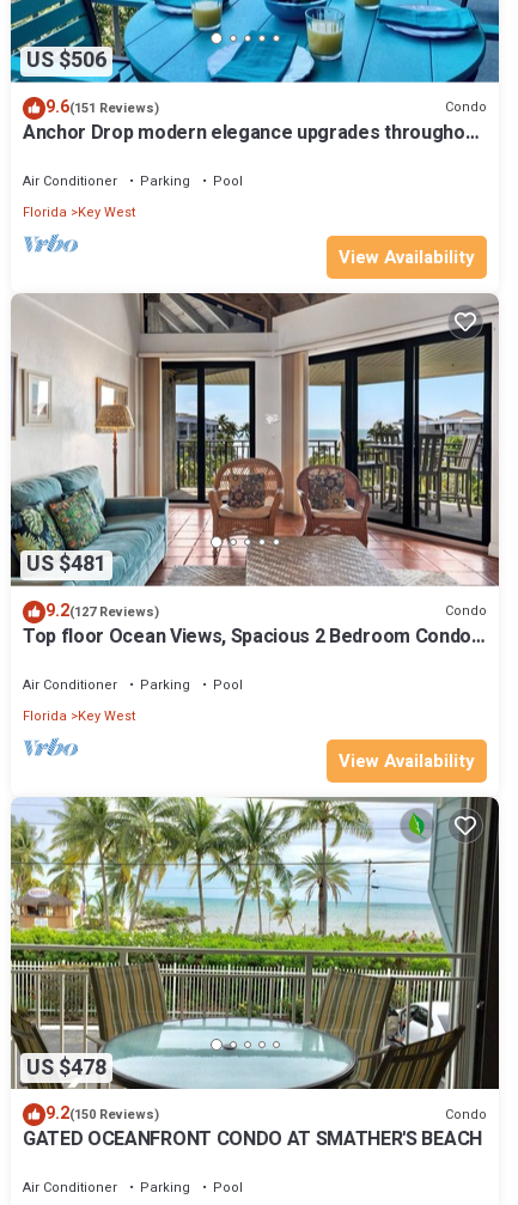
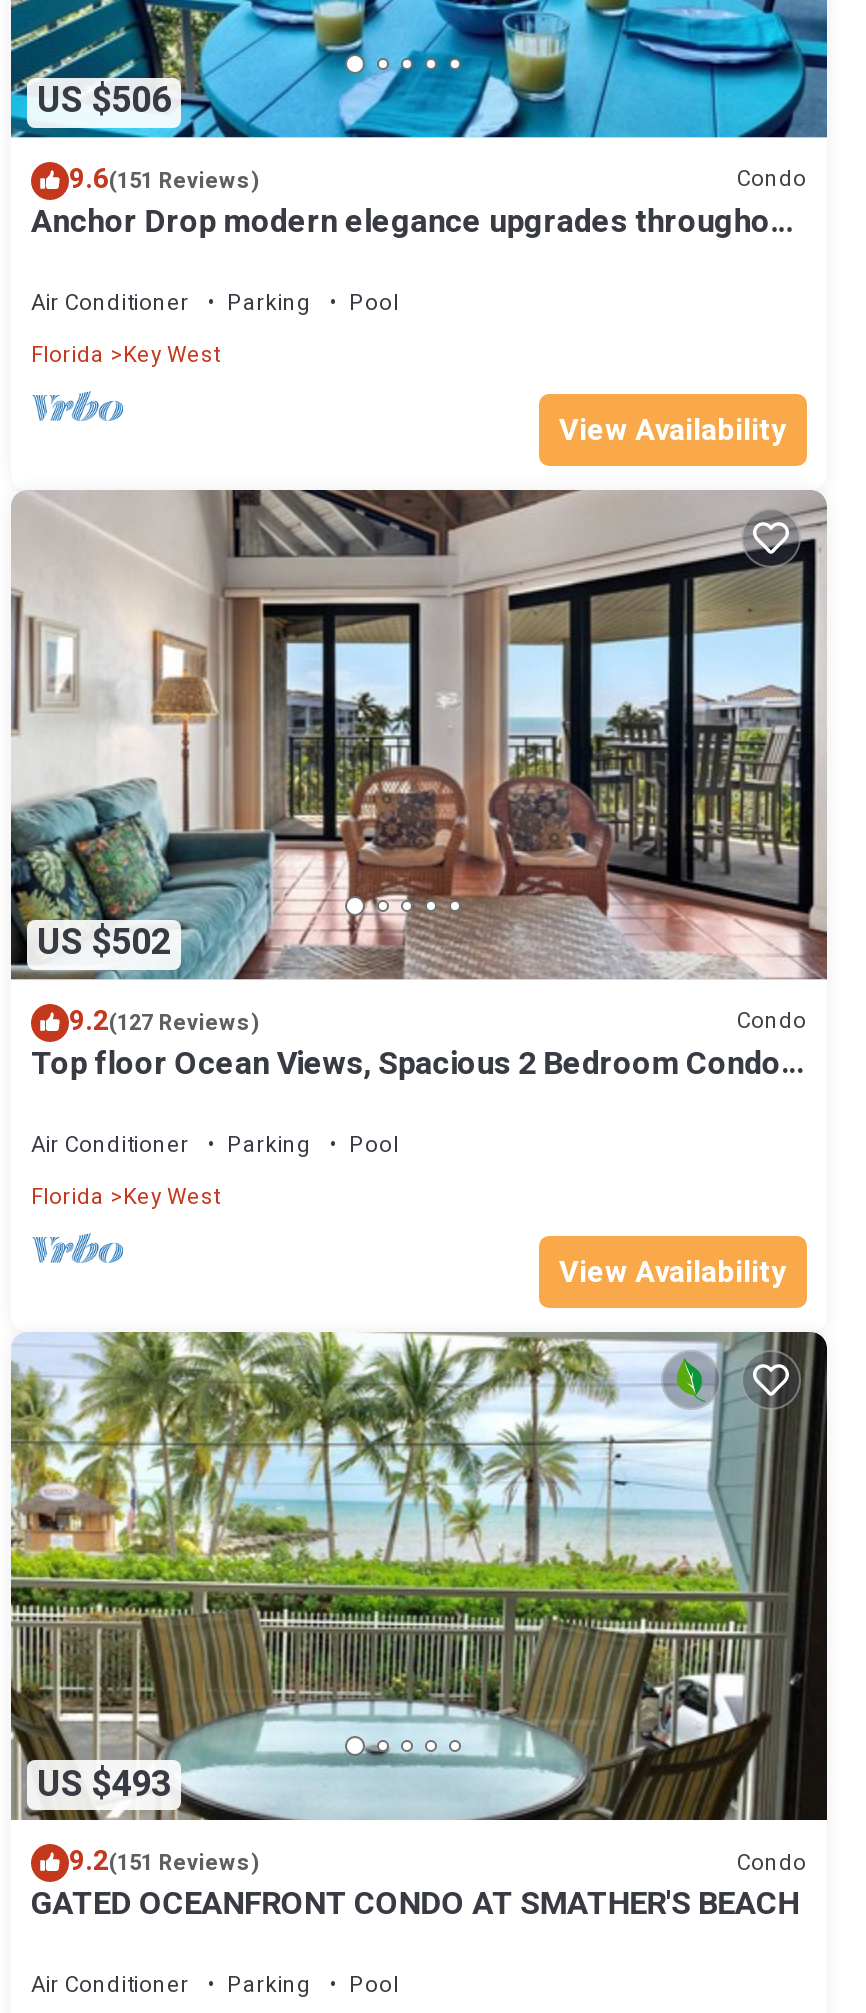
[26,548,106,580] US $481 -> [37,916,171,970] US $502
[26,1052,106,1084] US $478 -> [37,1758,171,1812] US $493
[45,1101,159,1126] 9.2(150 Reviews) -> [69,1841,259,1883] 9.2(151 Reviews)

